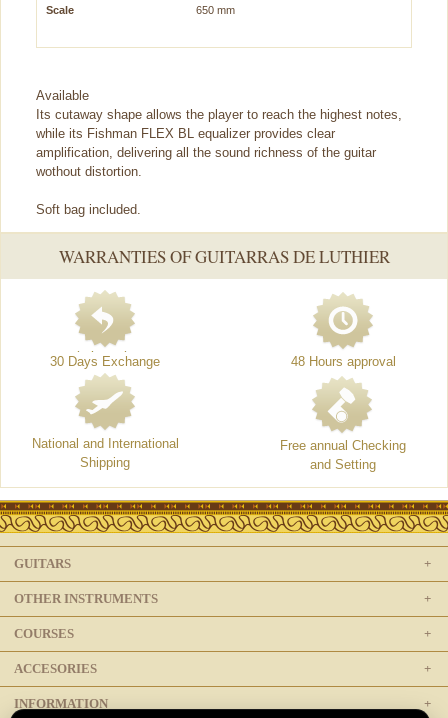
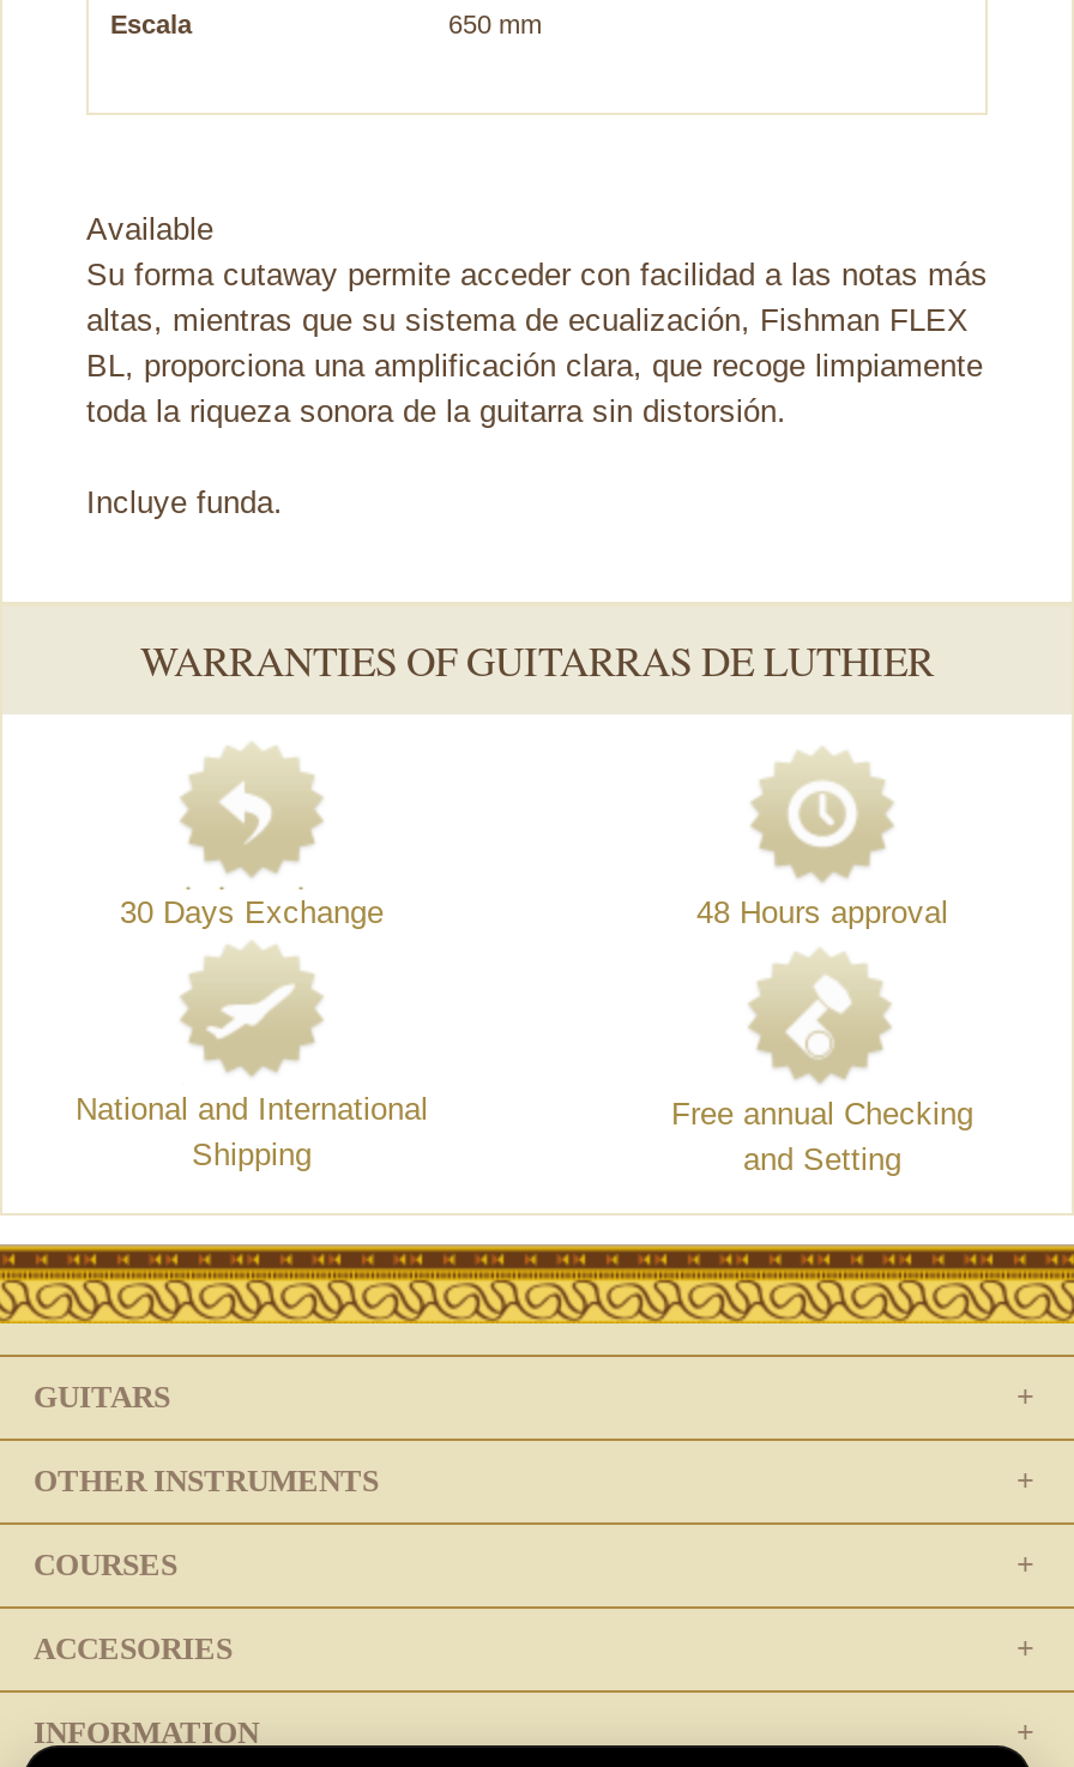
[46,4,86,16] Scale -> [110,10,221,39] Escala
[36,107,402,179] Its cutaway shape allows the player to reach the highest notes, | while its Fishman FLEX BL equalizer provides clear | amplification, delivering all the sound richness of the guitar | wothout distortion. -> [86,257,988,430] Su forma cutaway permite acceder con facilidad a las notas más | altas, mientras que su sistema de ecualización, Fishman FLEX | BL, proporciona una amplificación clara, que recoge limpiamente | toda la riqueza sonora de la guitarra sin distorsión.
[36,202,141,217] Soft bag included. -> [86,485,283,521] Incluye funda.

